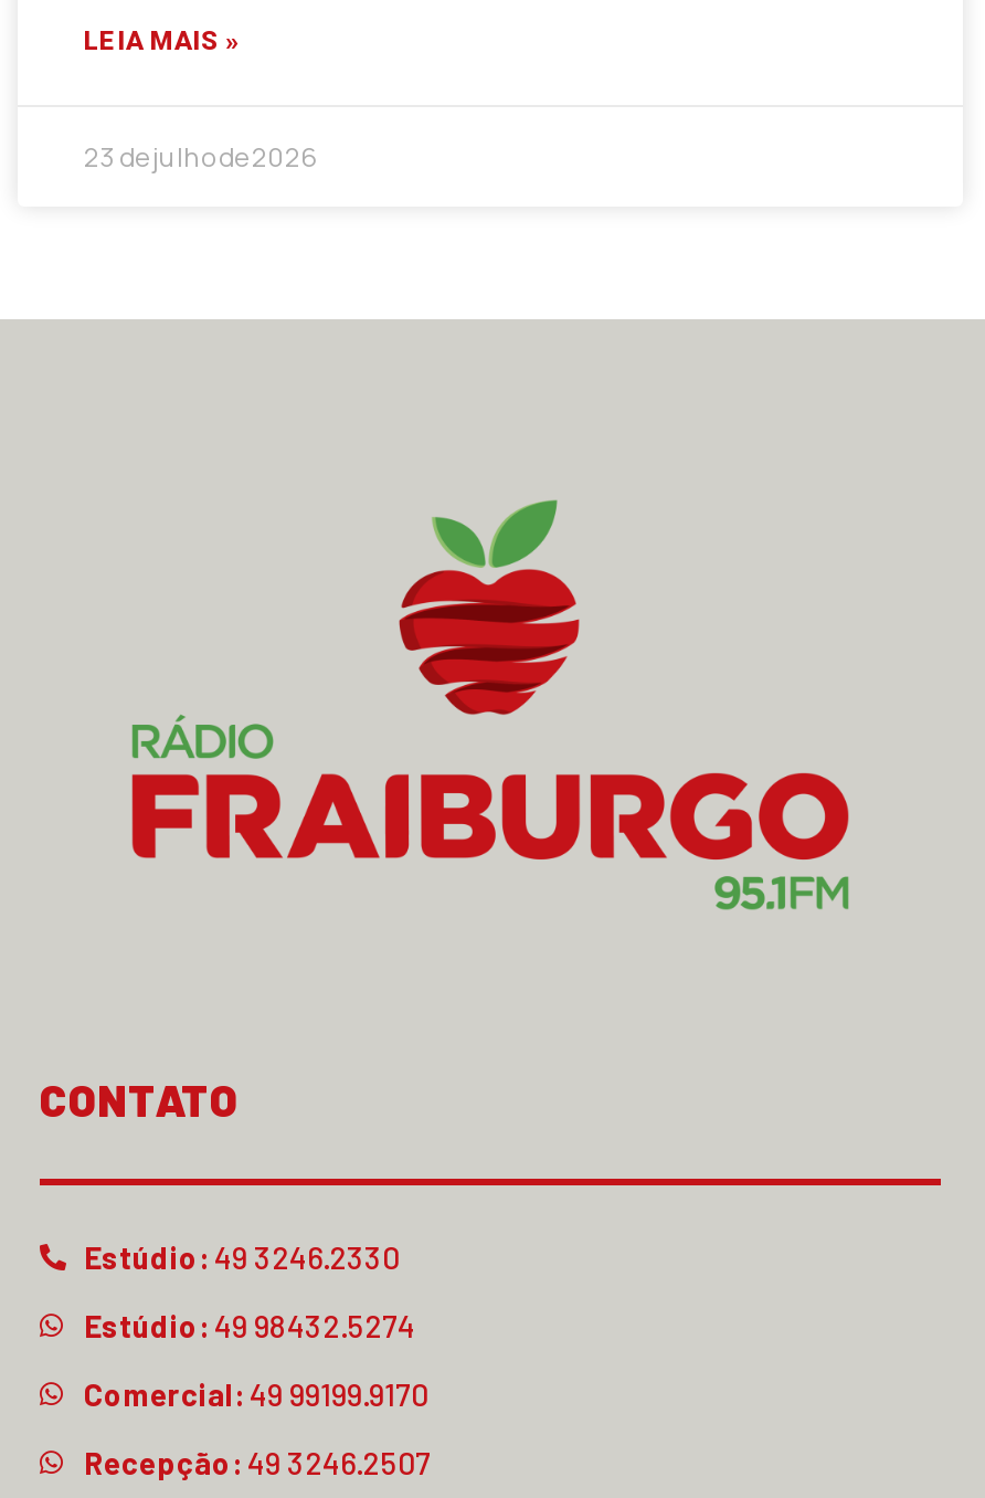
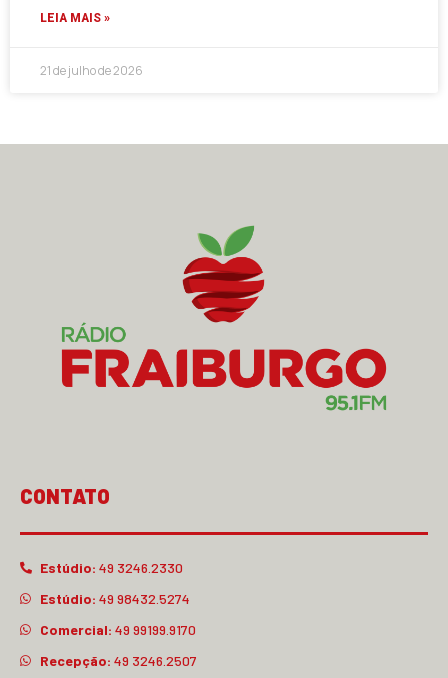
[84,138,318,176] 23 de julho de 2026 -> [40,62,143,79] 21 de julho de 2026

